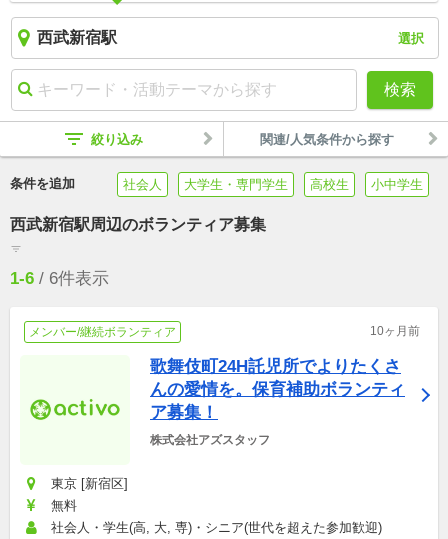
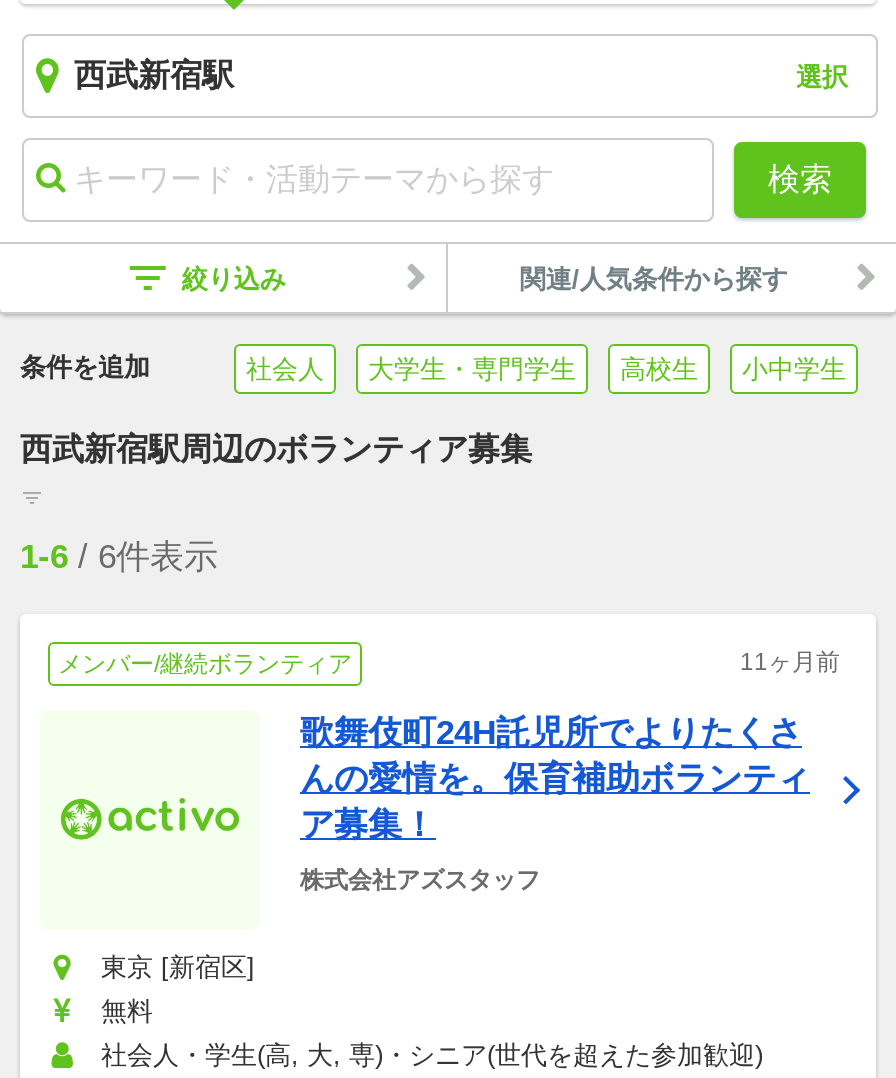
[370,324,420,338] 10ヶ月前 -> [740,648,840,676] 11ヶ月前

